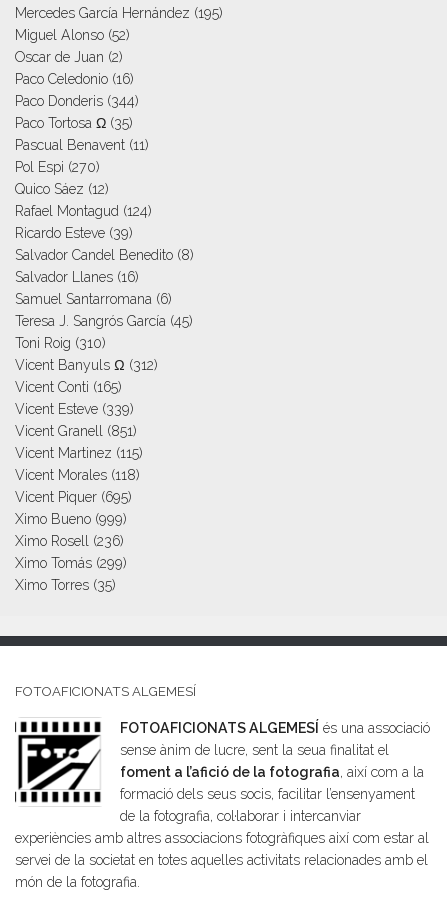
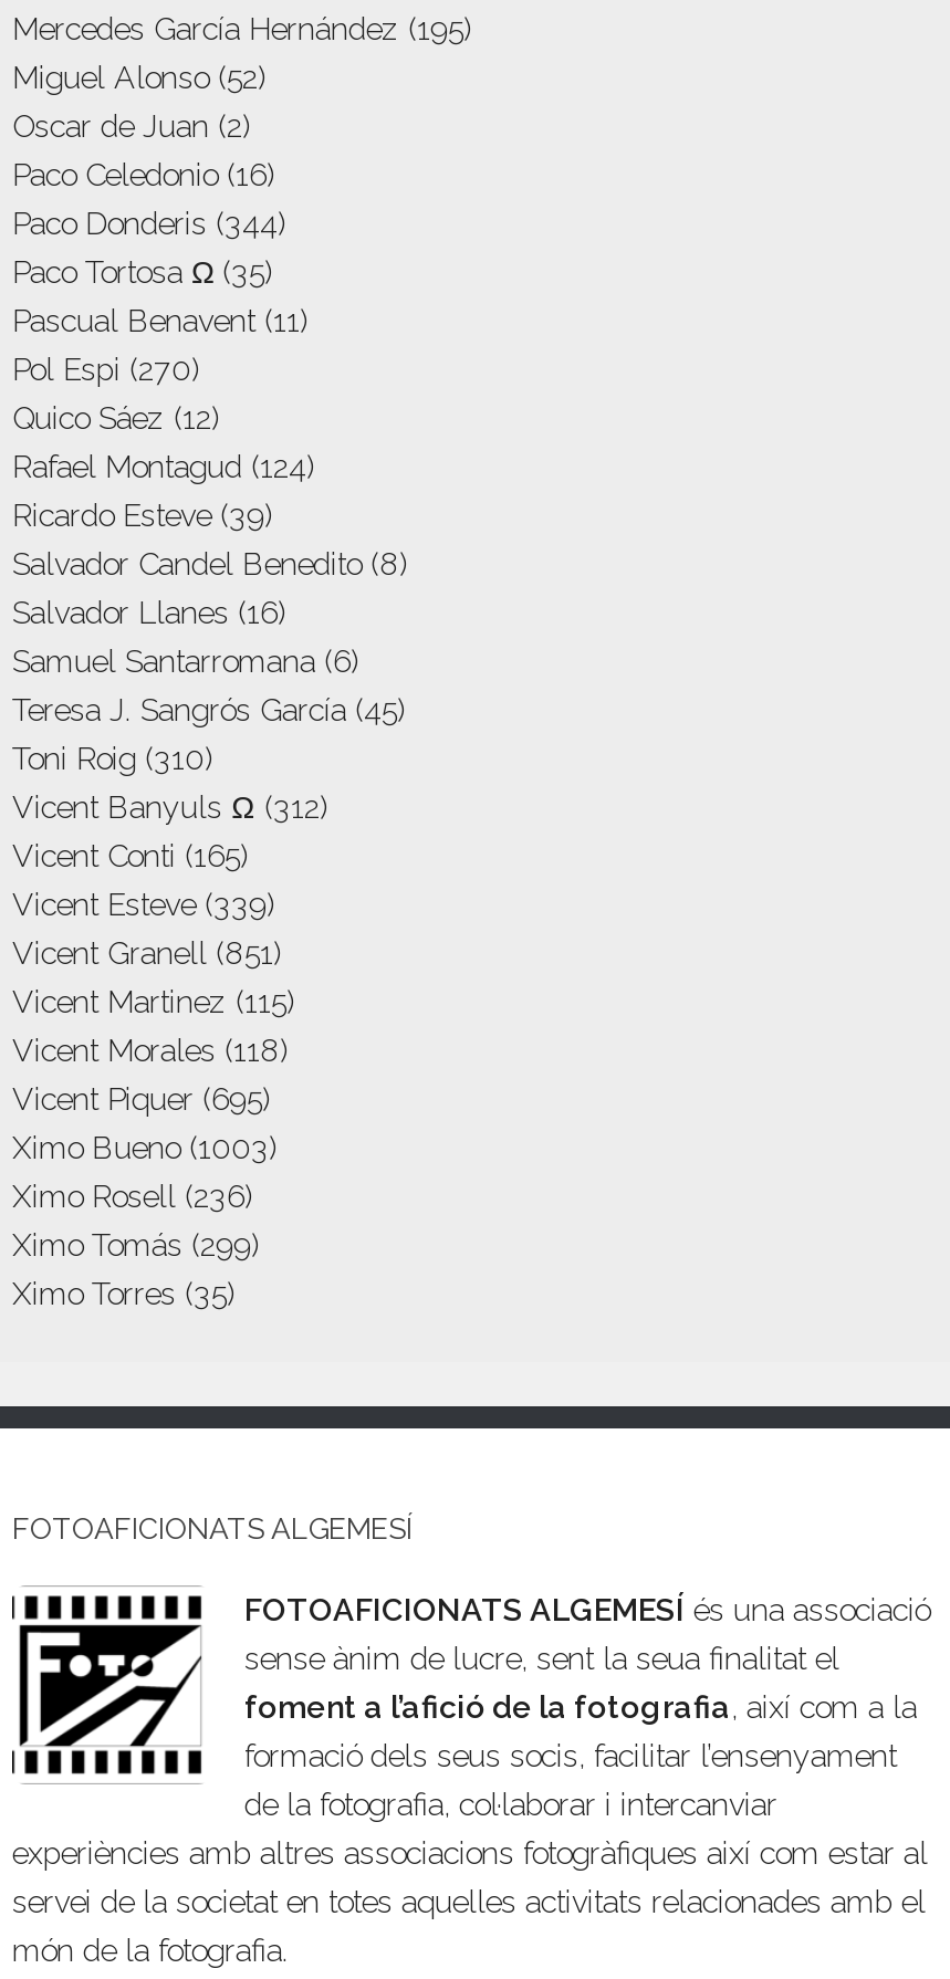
[15,511,127,527] Ximo Bueno (999) -> [12,1129,278,1165] Ximo Bueno (1003)

